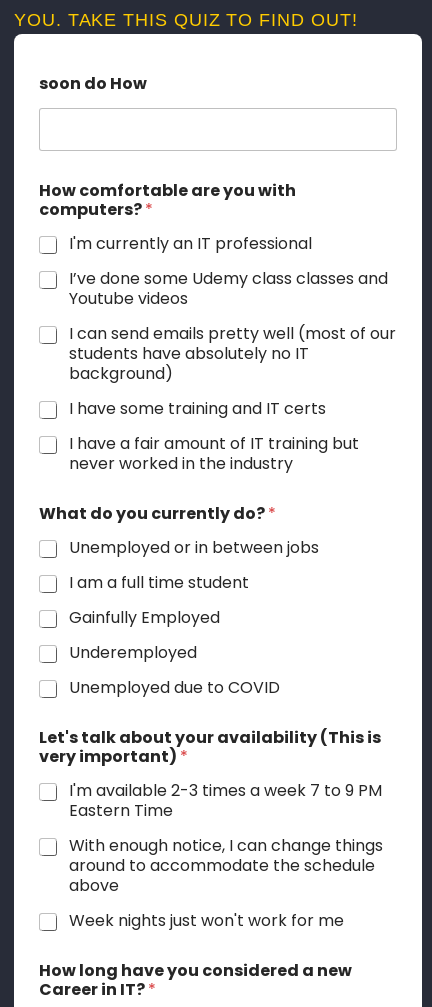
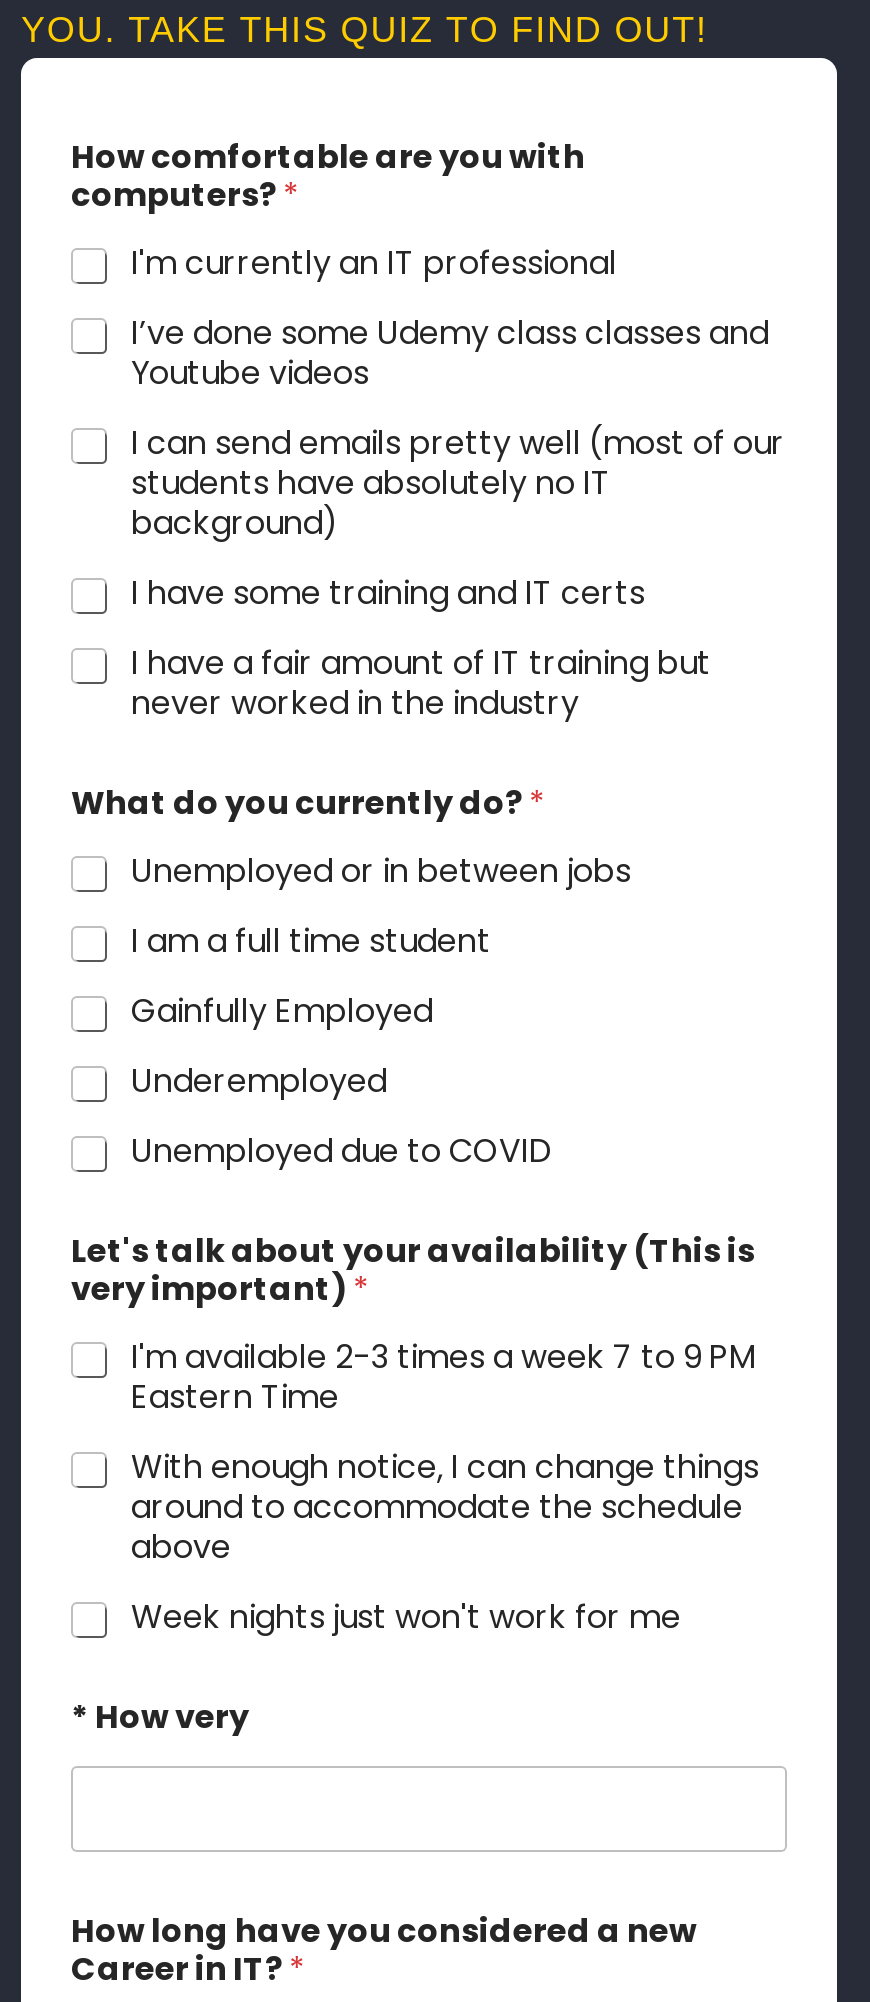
[39,72,147,95] soon do How -> none
moved [39,179,396,932] -> [71,135,785,1641]: How comfortable are you with | computers? * | I'm currently an IT professional | ... | above | Week nights just won't work for me
none -> [71,1695,249,1741] * How very

